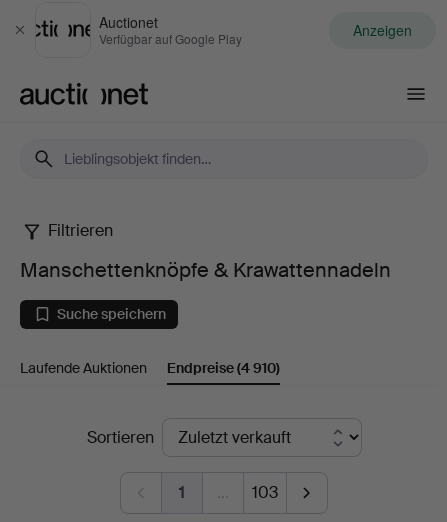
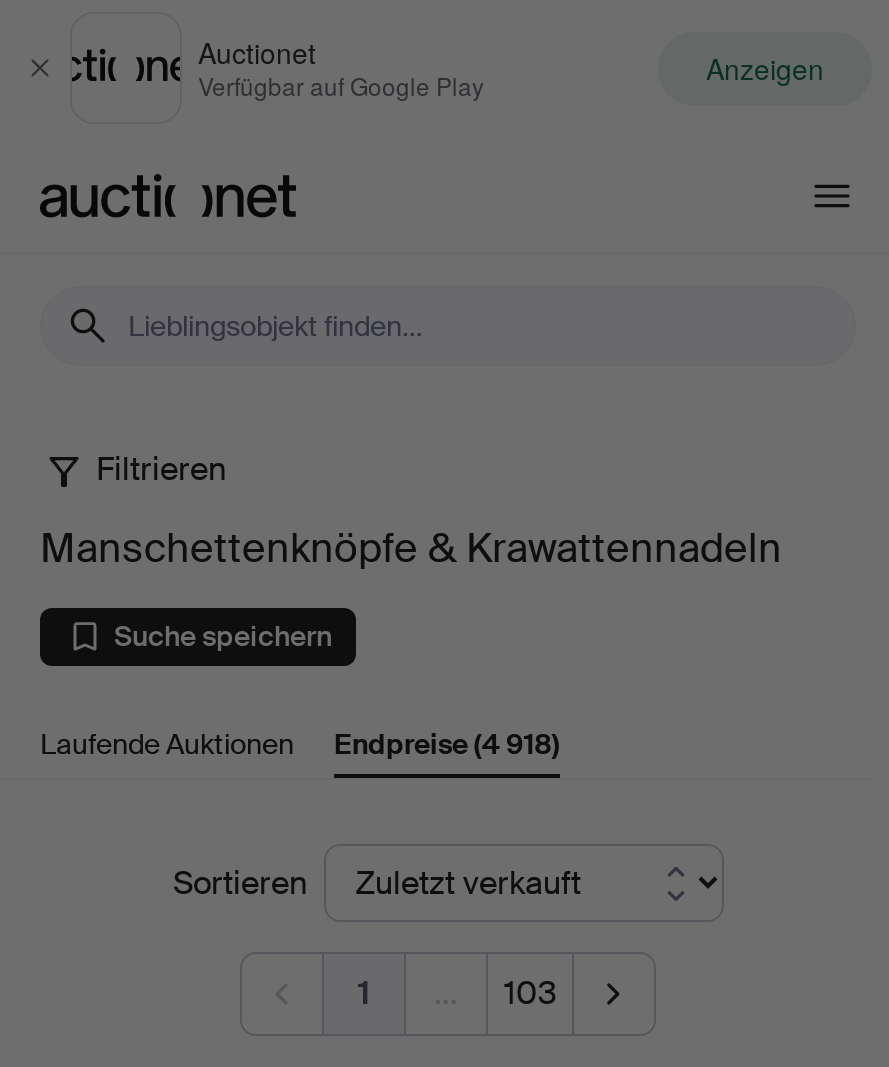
[20,359,280,377] Laufende Auktionen Endpreise(4 910) -> [40,725,560,761] Laufende Auktionen Endpreise(4 918)

